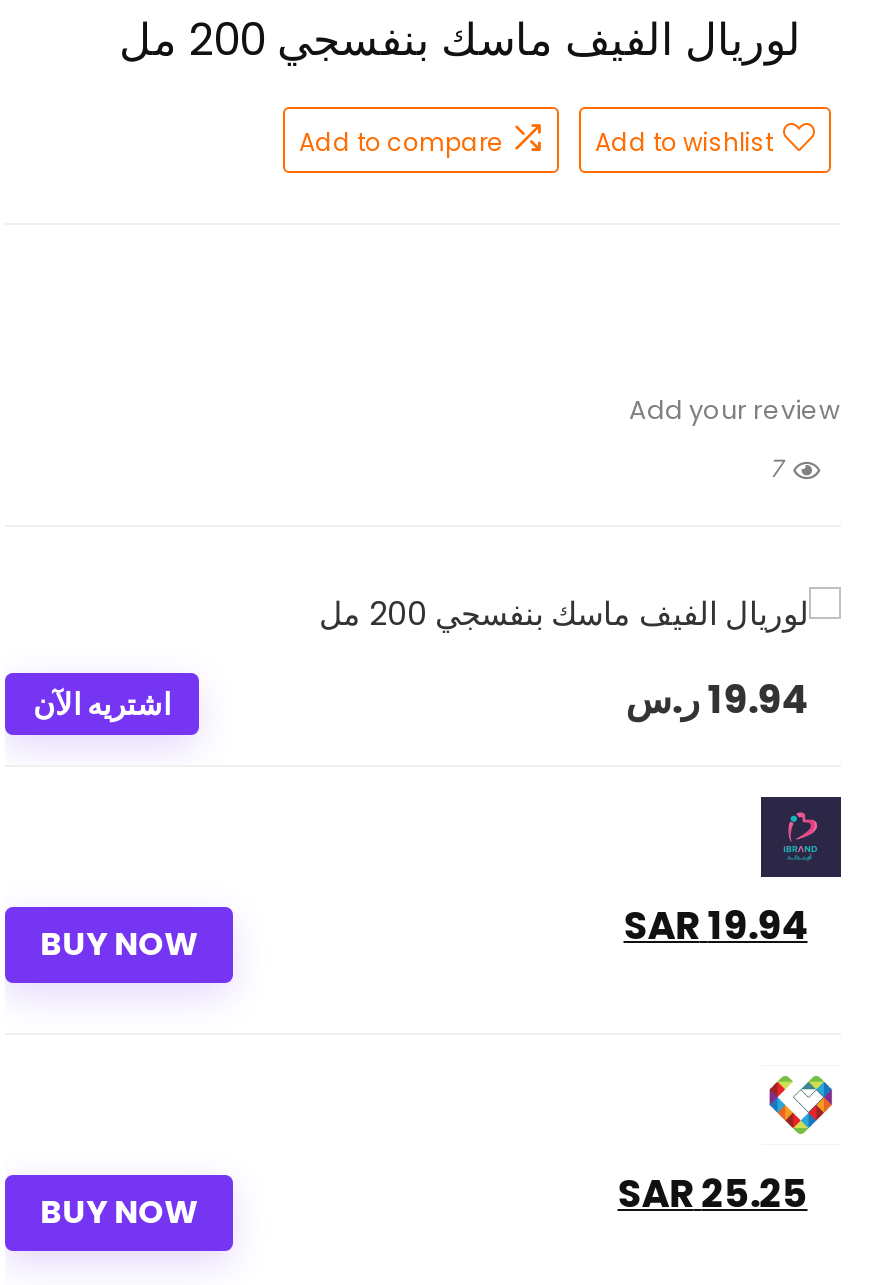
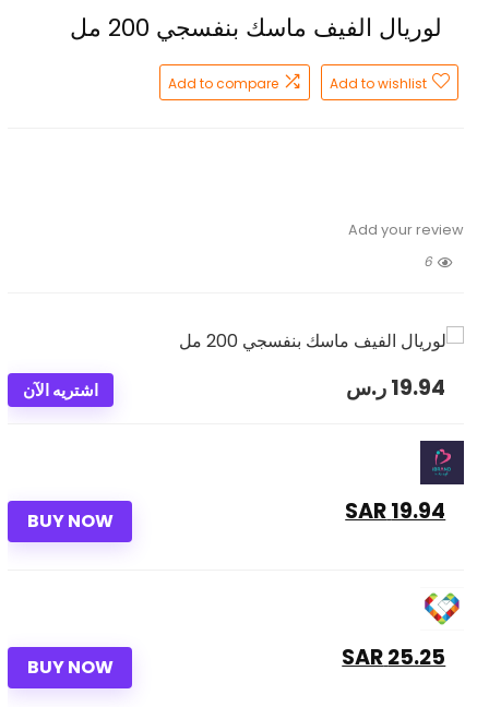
[769,451,783,485] 7 -> [424,252,432,271] 6

